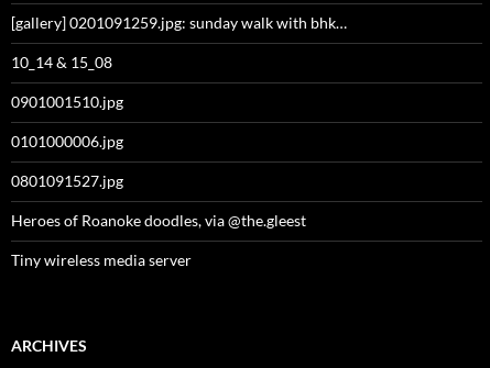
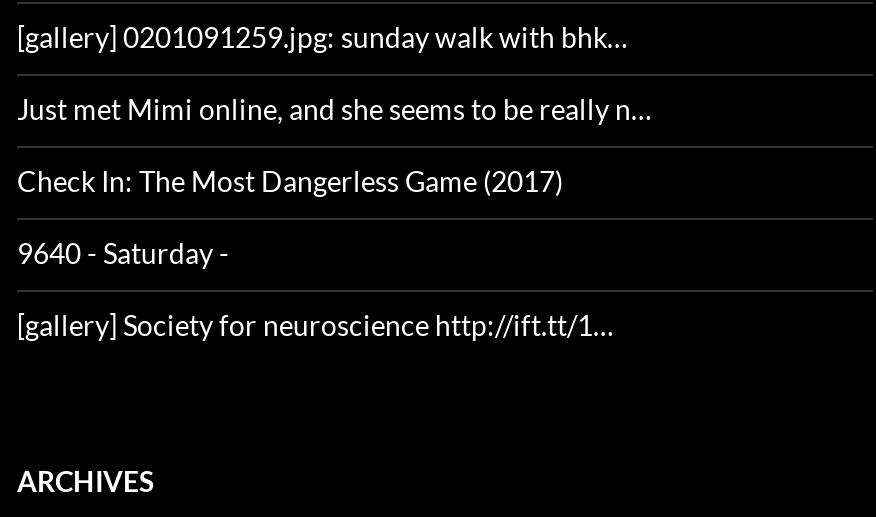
[11,52,306,269] 10_14 & 15_08 | 0901001510.jpg | 0101000006.jpg | 0801091527.jpg | Heroes of Roanoke doodles, via @the.gleest | Tiny wireless media server -> [17,92,651,342] Just met Mimi online, and she seems to be really n… | Check In: The Most Dangerless Game (2017) | 9640 - Saturday - | [gallery] Society for neuroscience http://ift.tt/1…

